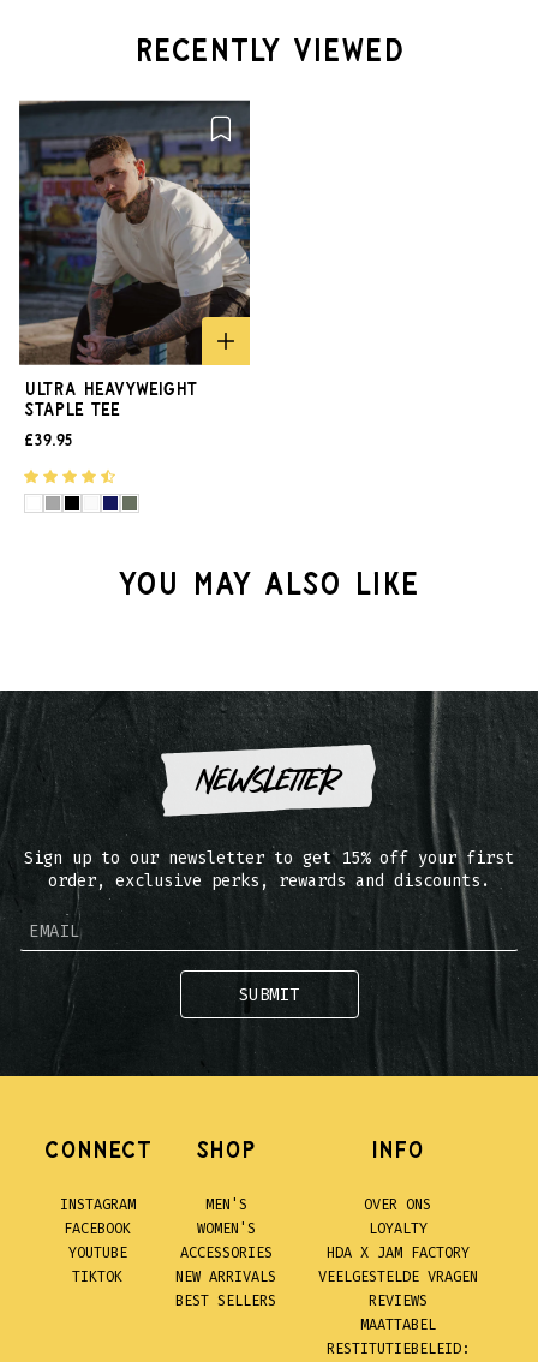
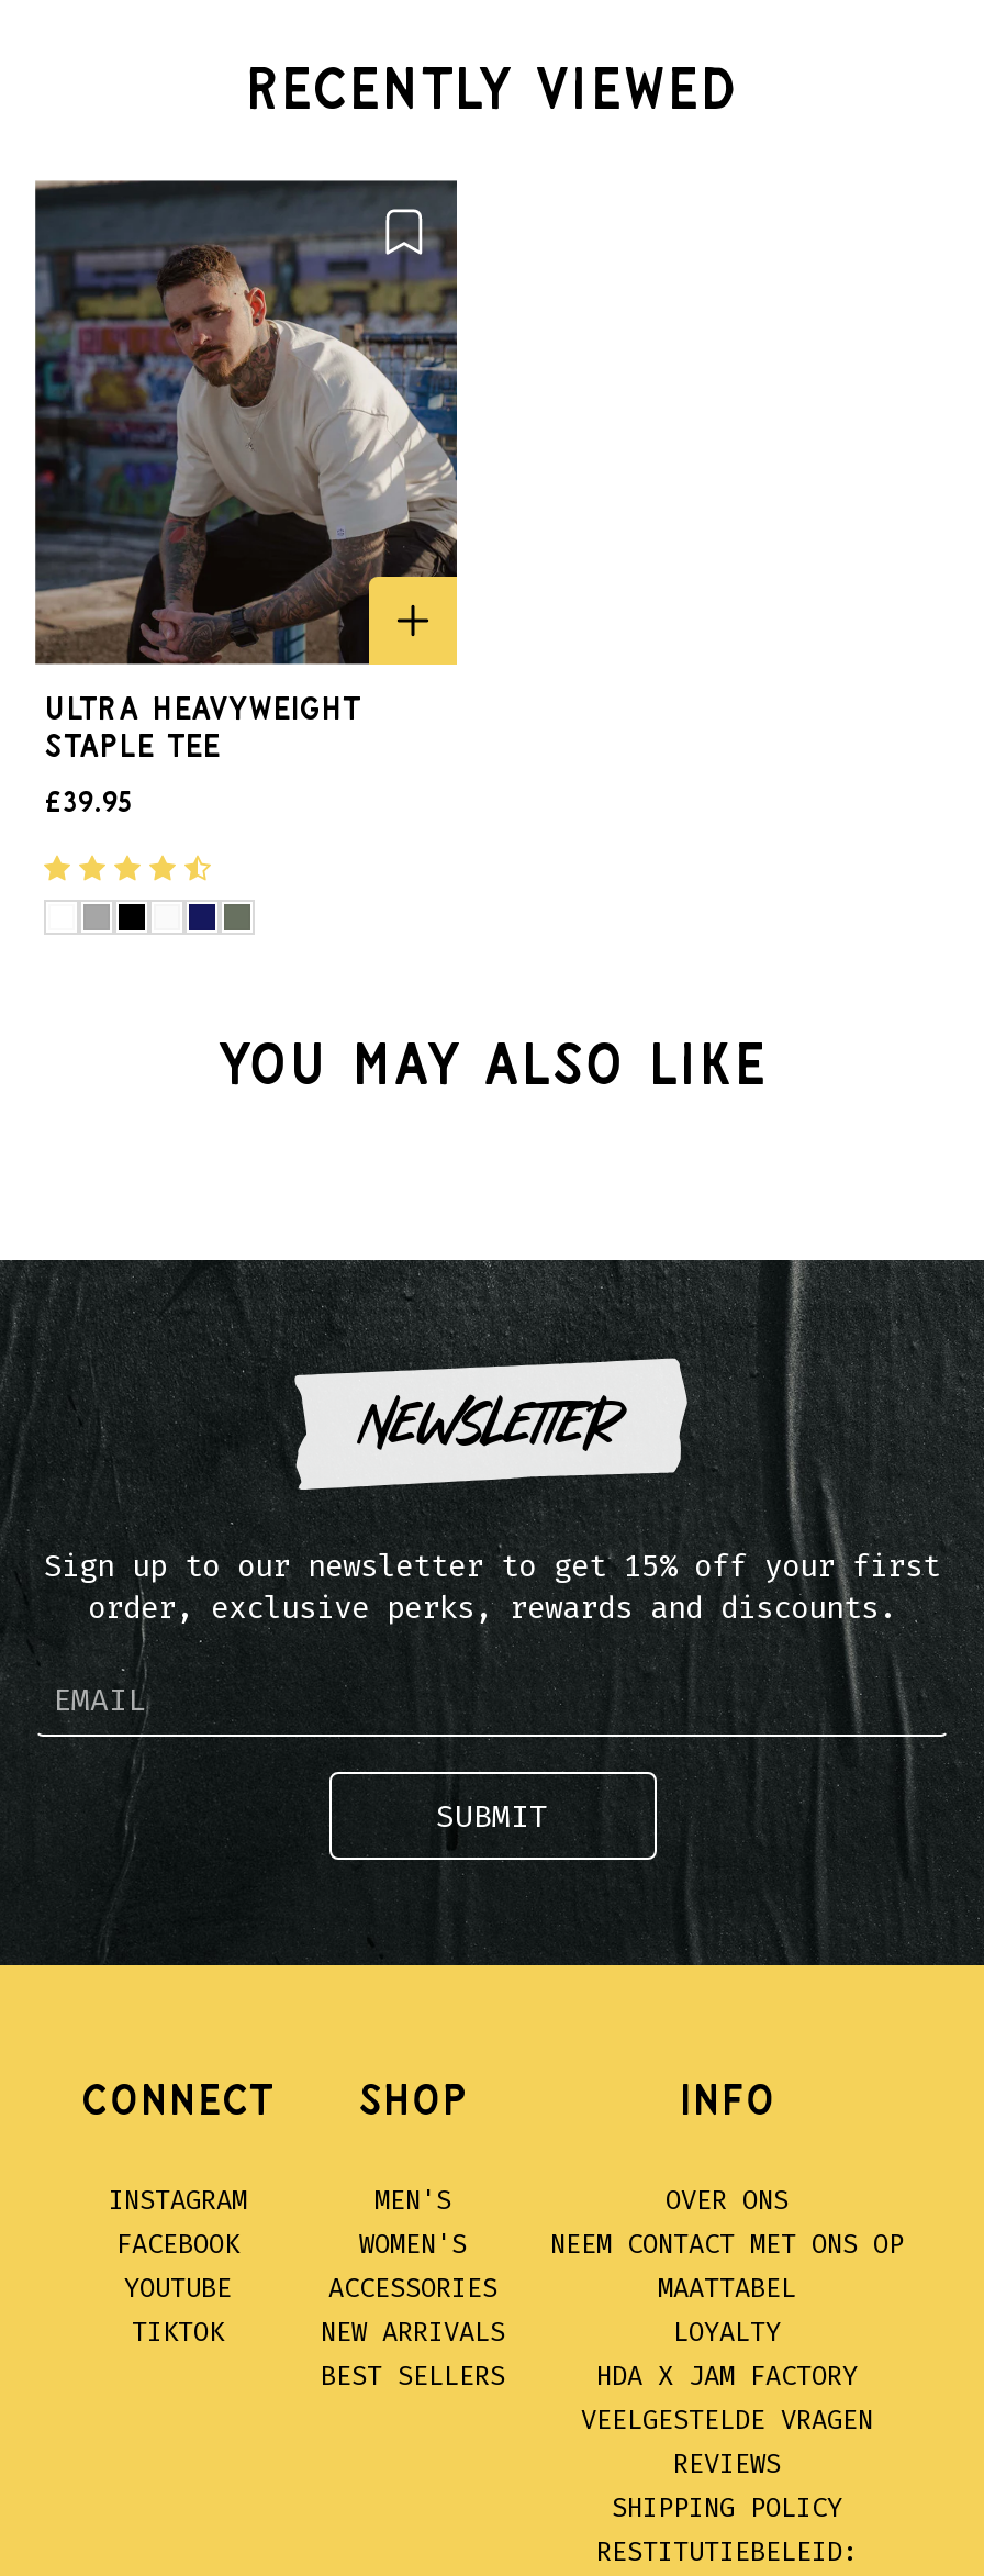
none -> [550,2229,904,2304] NEEM CONTACT MET ONS OP | MAATTABEL
[360,1316,435,1333] MAATTABEL -> [612,2493,842,2523] SHIPPING POLICY

